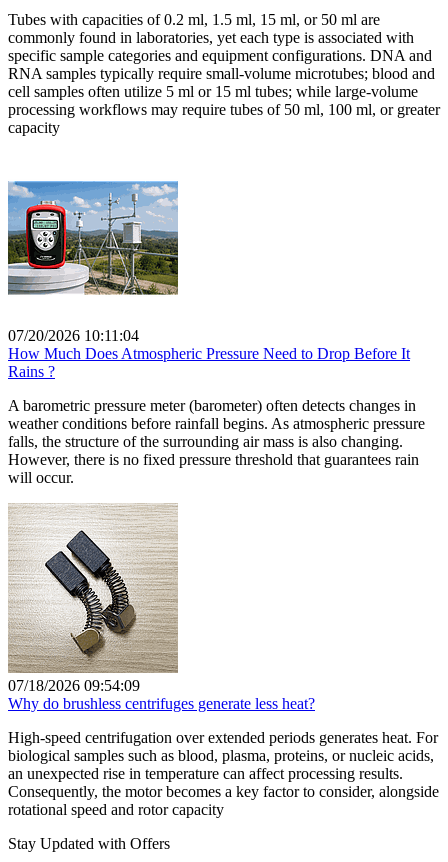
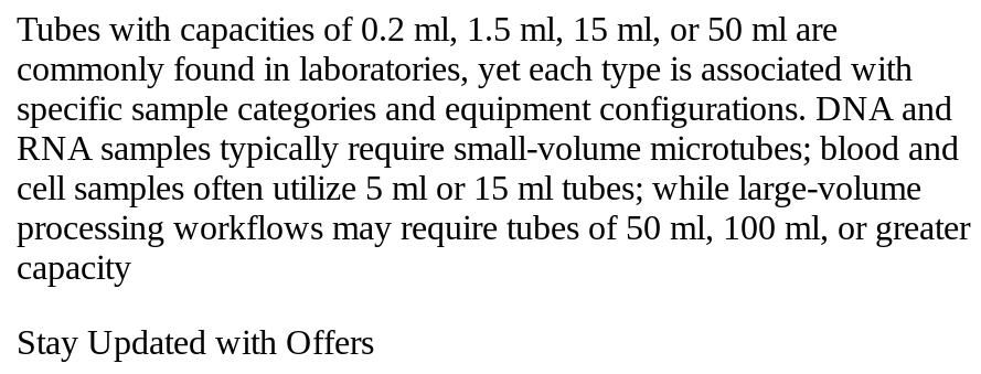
[7,180,425,486] [image] | 07/20/2026 10:11:04 | How Much Does Atmospheric Pressure Need to Drop Before It | Rains ? | A barometric pressure meter (barometer) often detects changes in | weather conditions before rainfall begins. As atmospheric pressure | falls, the structure of the surrounding air mass is also changing. | However, there is no fixed pressure threshold that guarantees rain | will occur. -> none
[7,503,439,818] [image] | 07/18/2026 09:54:09 | Why do brushless centrifuges generate less heat? | High-speed centrifugation over extended periods generates heat. For | biological samples such as blood, plasma, proteins, or nucleic acids, | an unexpected rise in temperature can affect processing results. | Consequently, the motor becomes a key factor to consider, alongside | rotational speed and rotor capacity -> none

